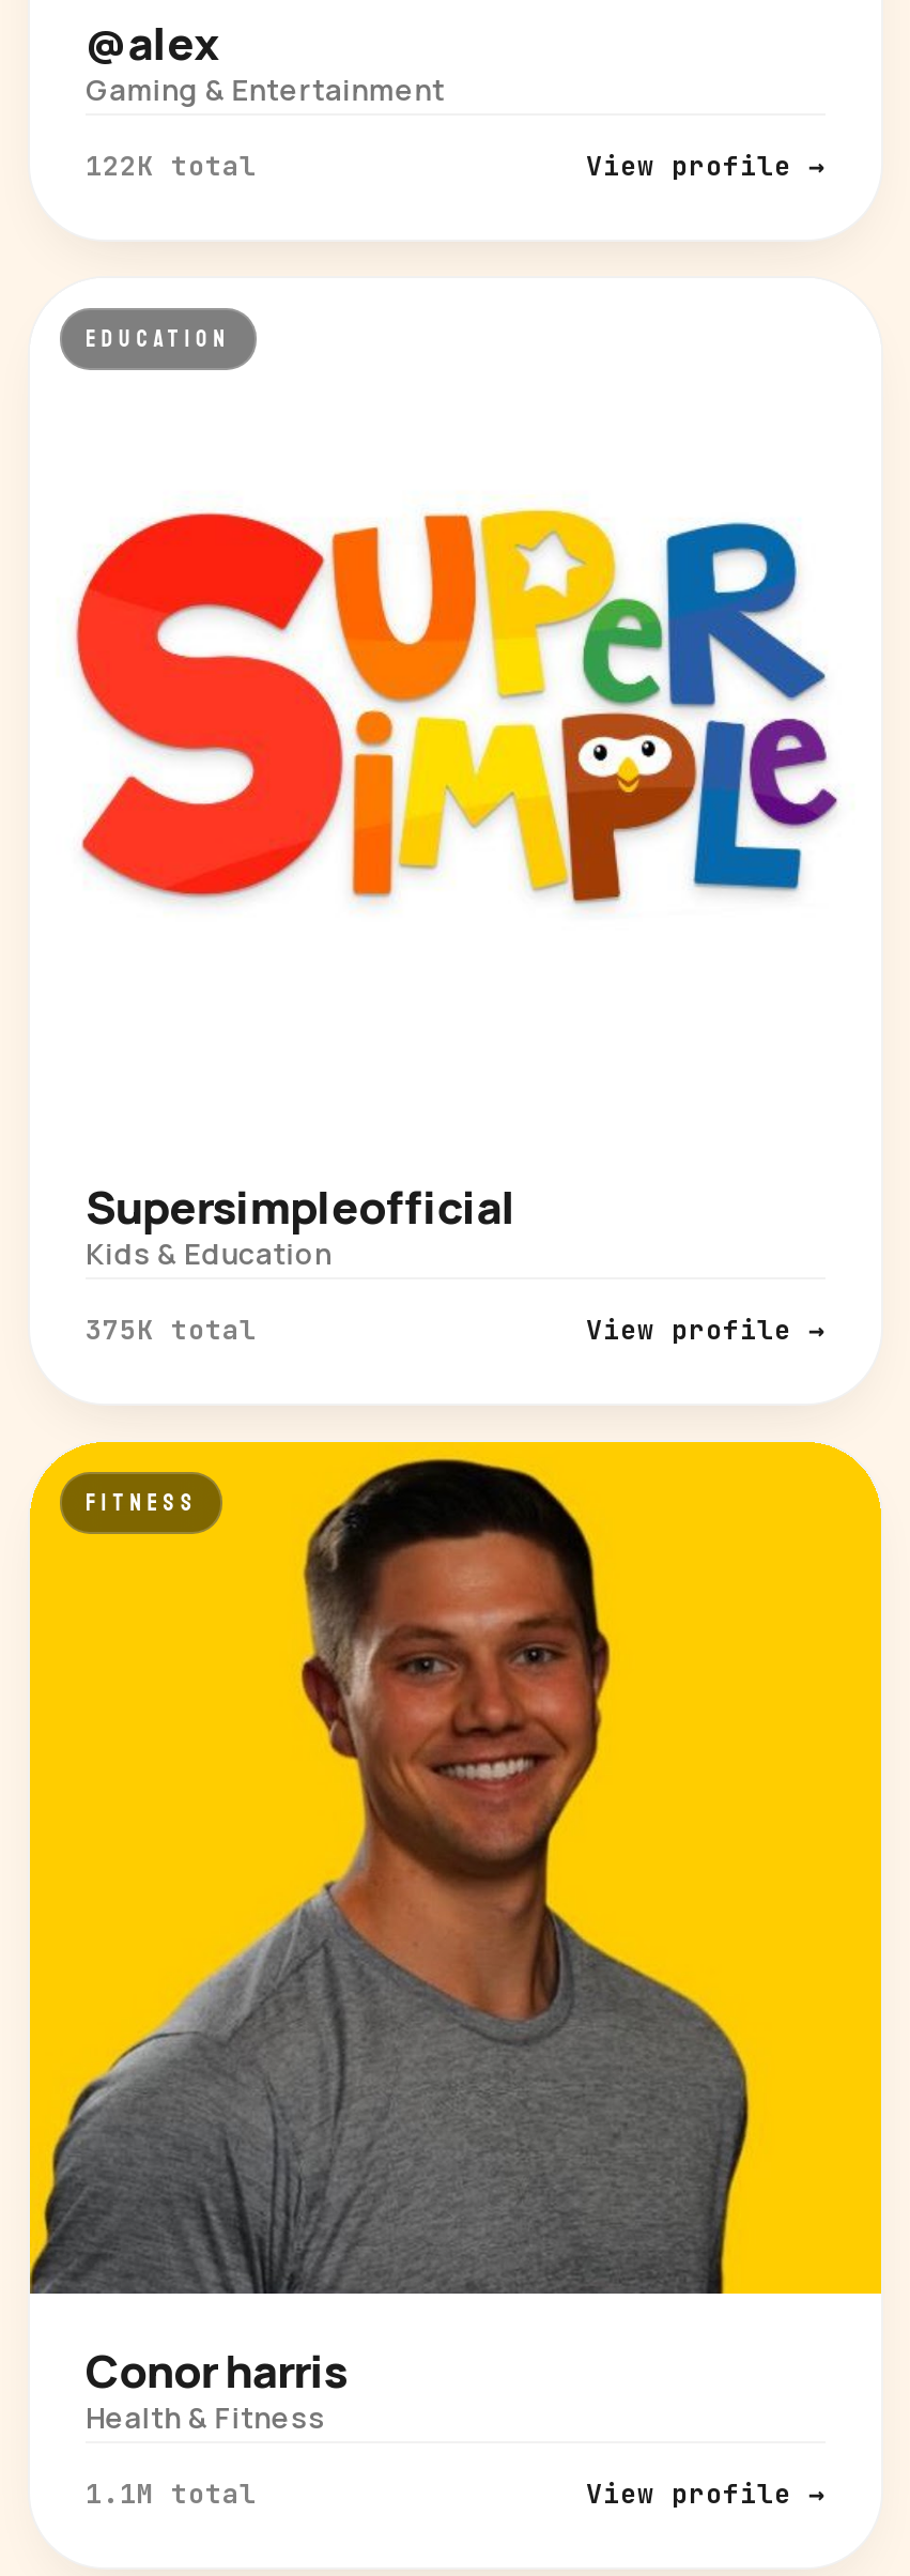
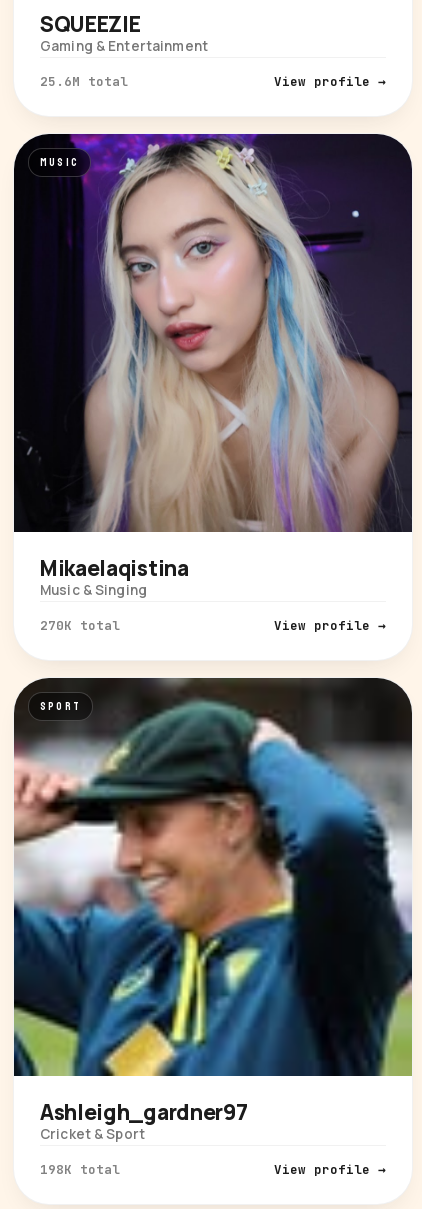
[86,13,219,73] @alex -> [40,10,140,38] SQUEEZIE
[86,148,257,184] 122K total -> [40,73,128,90] 25.6M total
[30,278,881,1130] [image] | EDUCATION -> [13,133,413,533] [image] | MUSIC
[86,1177,515,1273] Supersimpleofficial | Kids & Education -> [40,554,189,599] Mikaelaqistina | Music & Singing
[86,1312,257,1348] 375K total -> [40,617,120,634] 270K total
[28,1440,883,2296] [image] | FITNESS -> [13,677,413,1077] [image] | SPORT
[86,2341,347,2437] Conor harris | Health & Fitness -> [40,1098,247,1143] Ashleigh_gardner97 | Cricket & Sport
[86,2475,257,2512] 1.1M total -> [40,1161,120,1178] 198K total

